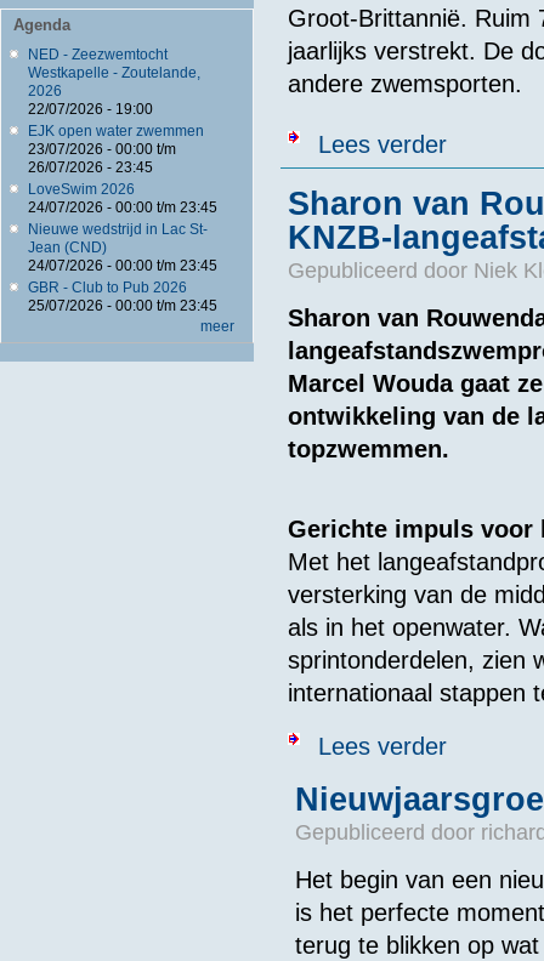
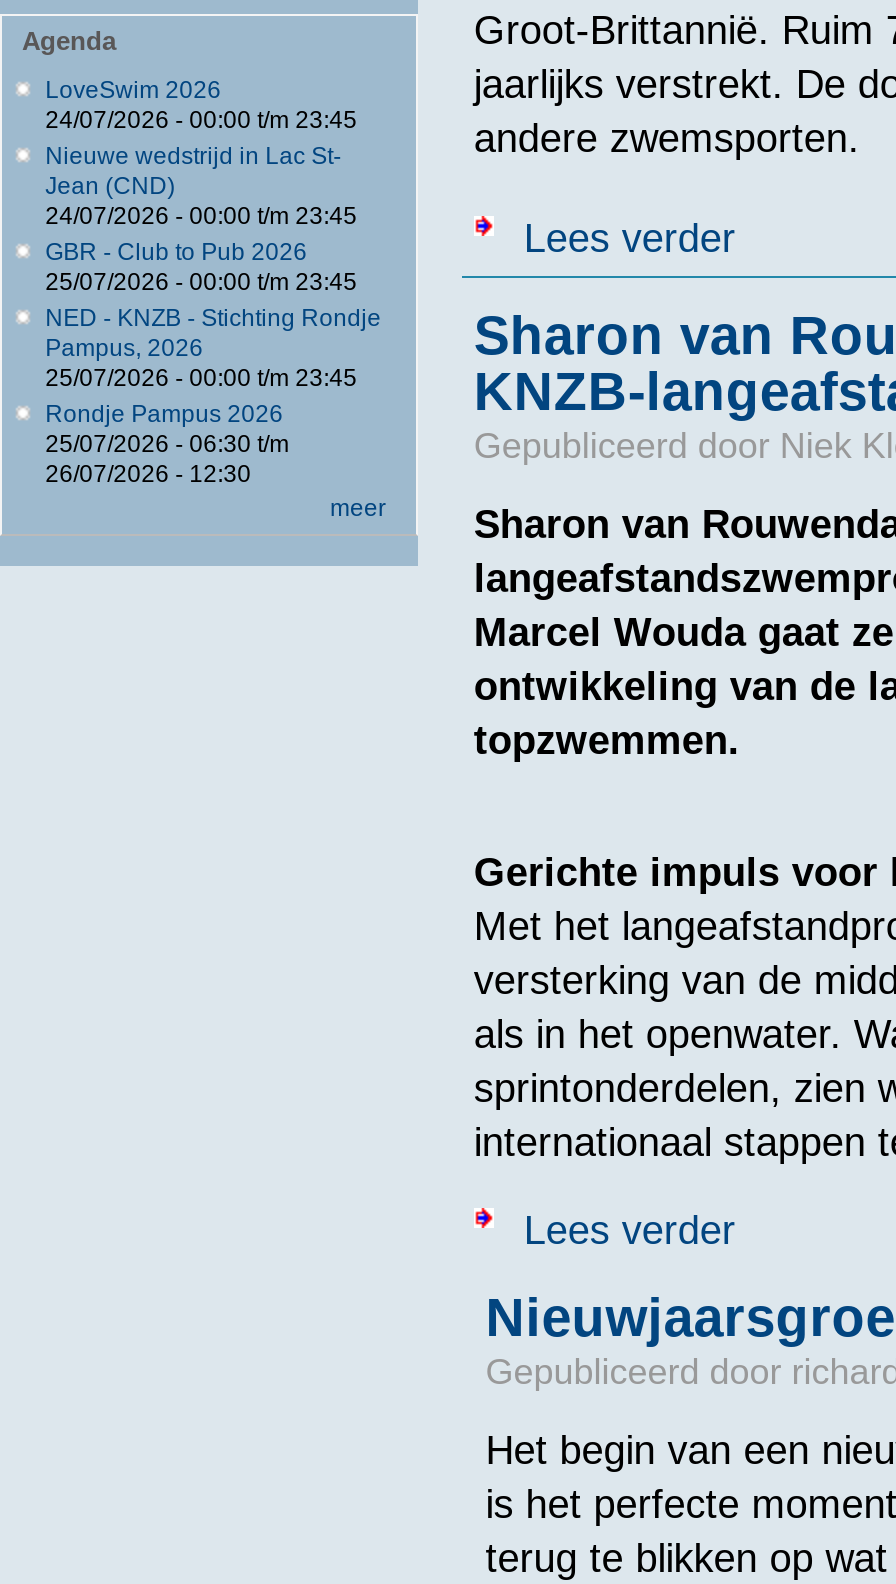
[27,46,204,176] NED - Zeezwemtocht | Westkapelle - Zoutelande, | 2026 | 22/07/2026 - 19:00 | EJK open water zwemmen | 23/07/2026 - 00:00 t/m | 26/07/2026 - 23:45 -> none
moved [27,181,217,314] -> [45,76,357,296]: LoveSwim 2026 | 24/07/2026 - 00:00 t/m 23:45 | Nieuwe wedstrijd in Lac St- | Jean (CND) | 24/07/2026 - 00:00 t/m 23:45 | GBR - Club to Pub 2026 | 25/07/2026 - 00:00 t/m 23:45
none -> [45,304,381,488] NED - KNZB - Stichting Rondje | Pampus, 2026 | 25/07/2026 - 00:00 t/m 23:45 | Rondje Pampus 2026 | 25/07/2026 - 06:30 t/m | 26/07/2026 - 12:30

